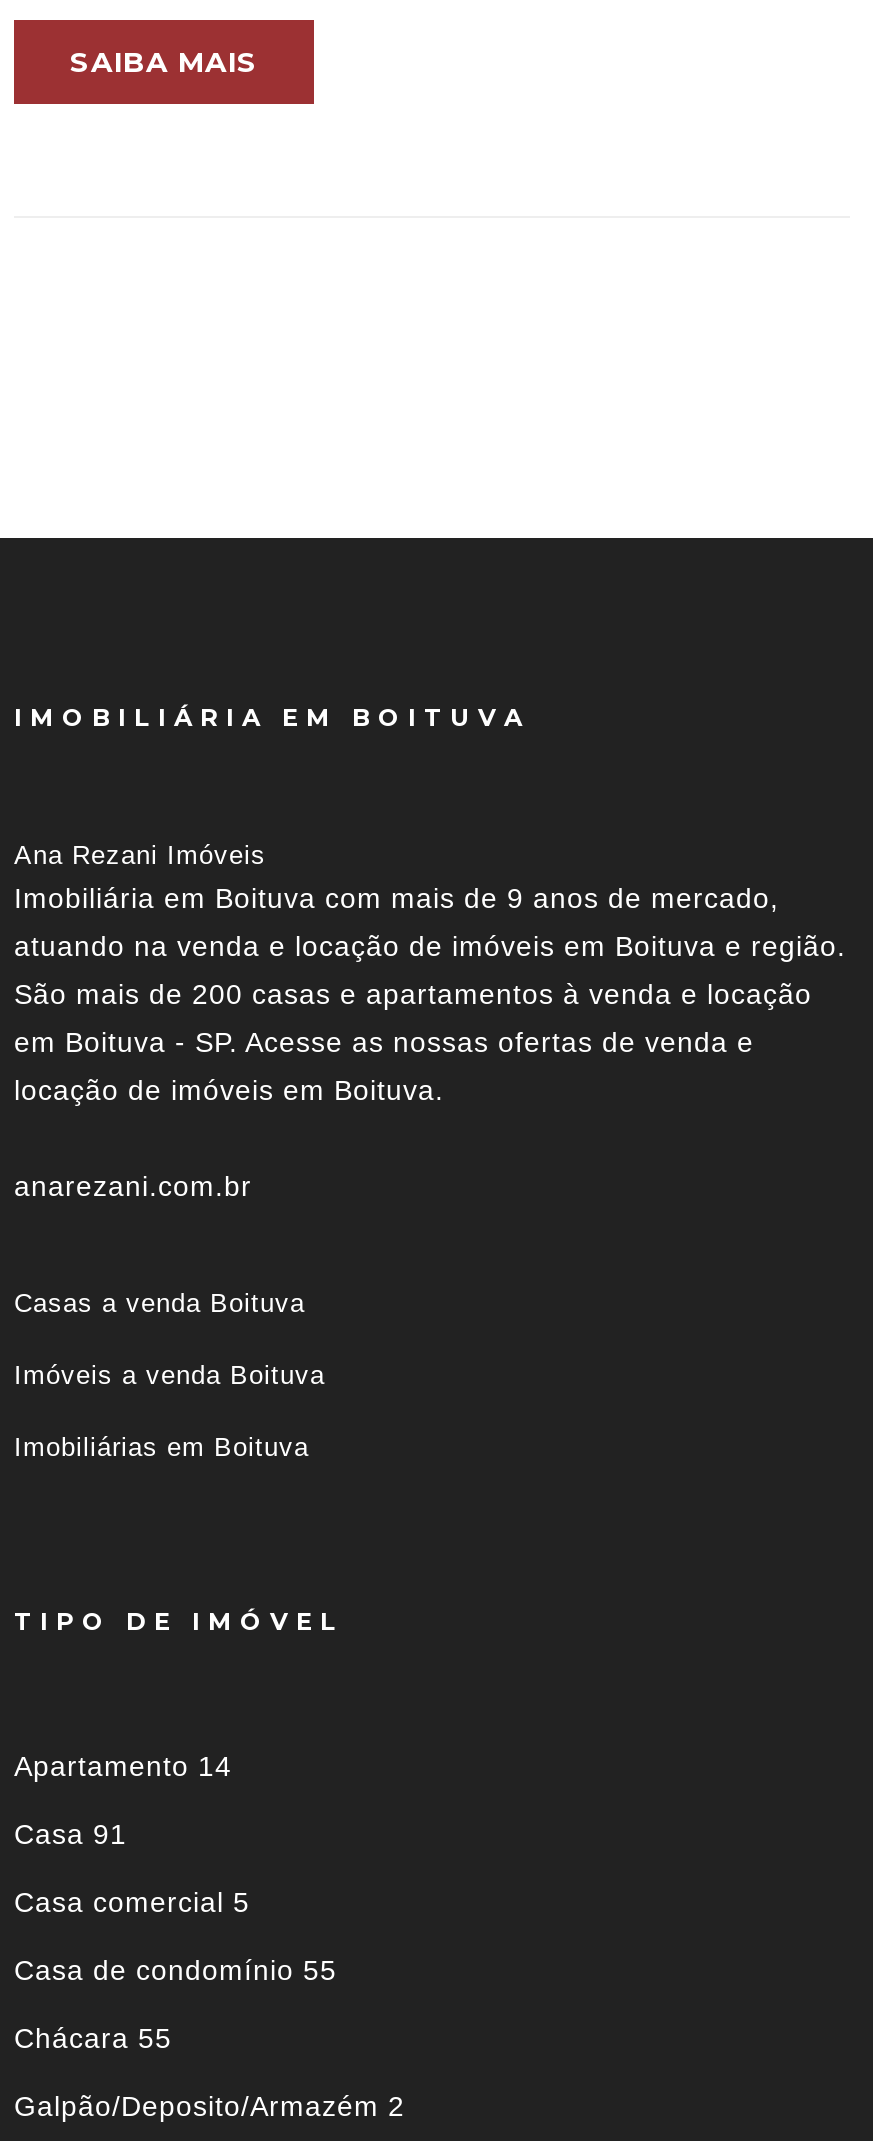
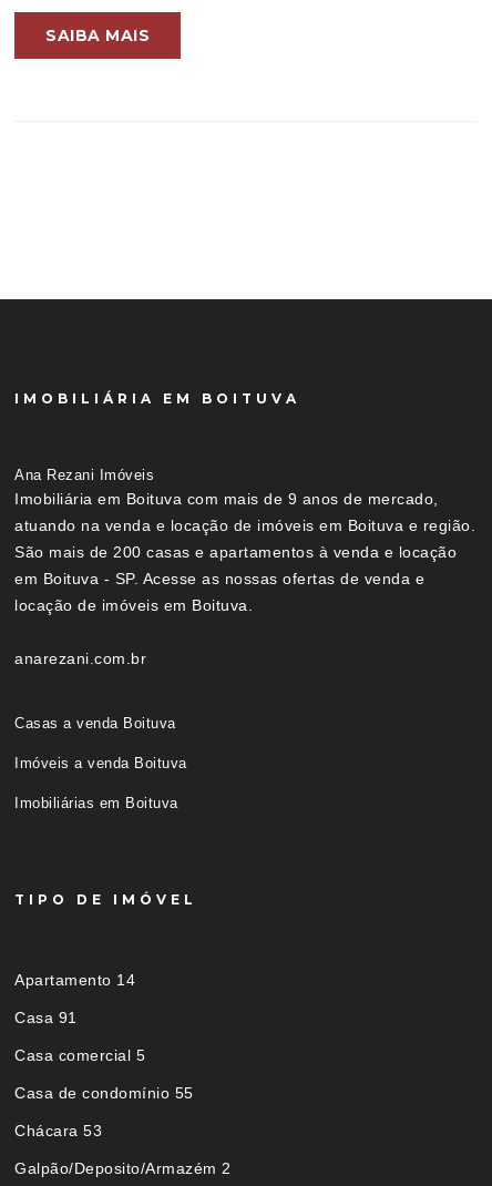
[14,2022,172,2054] Chácara 55 -> [14,1121,102,1139] Chácara 53

